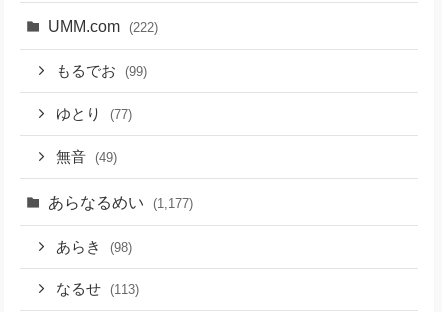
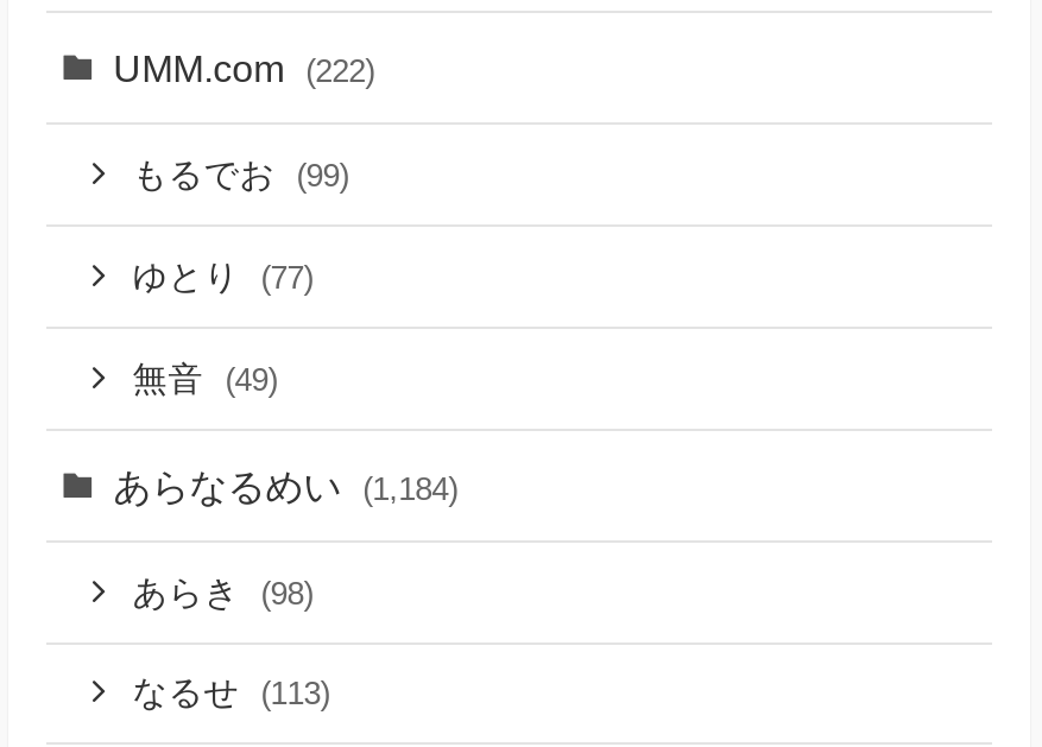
[48,193,193,211] あらなるめい (1,177) -> [113,464,458,507] あらなるめい (1,184)

